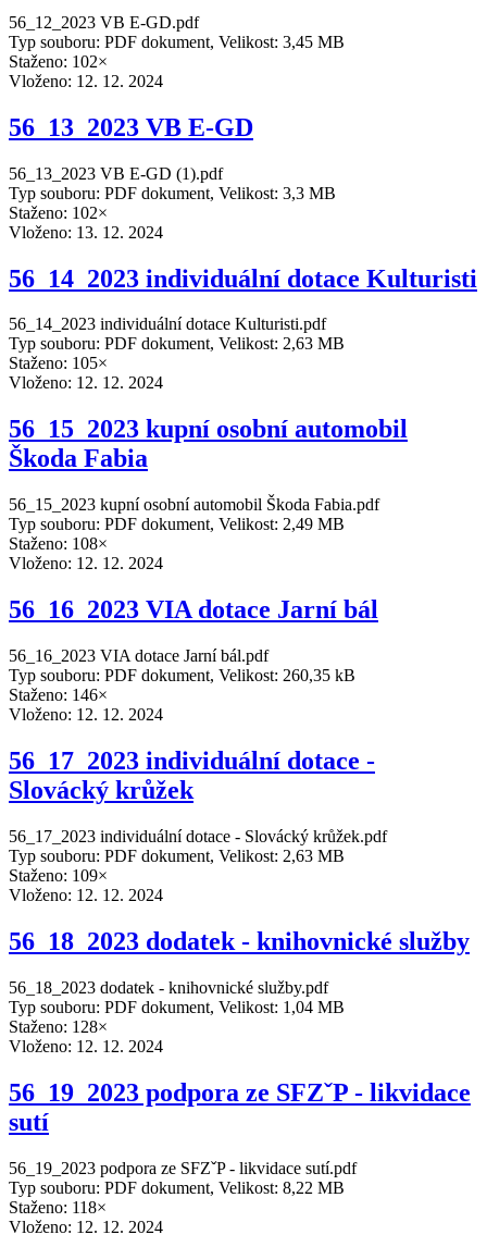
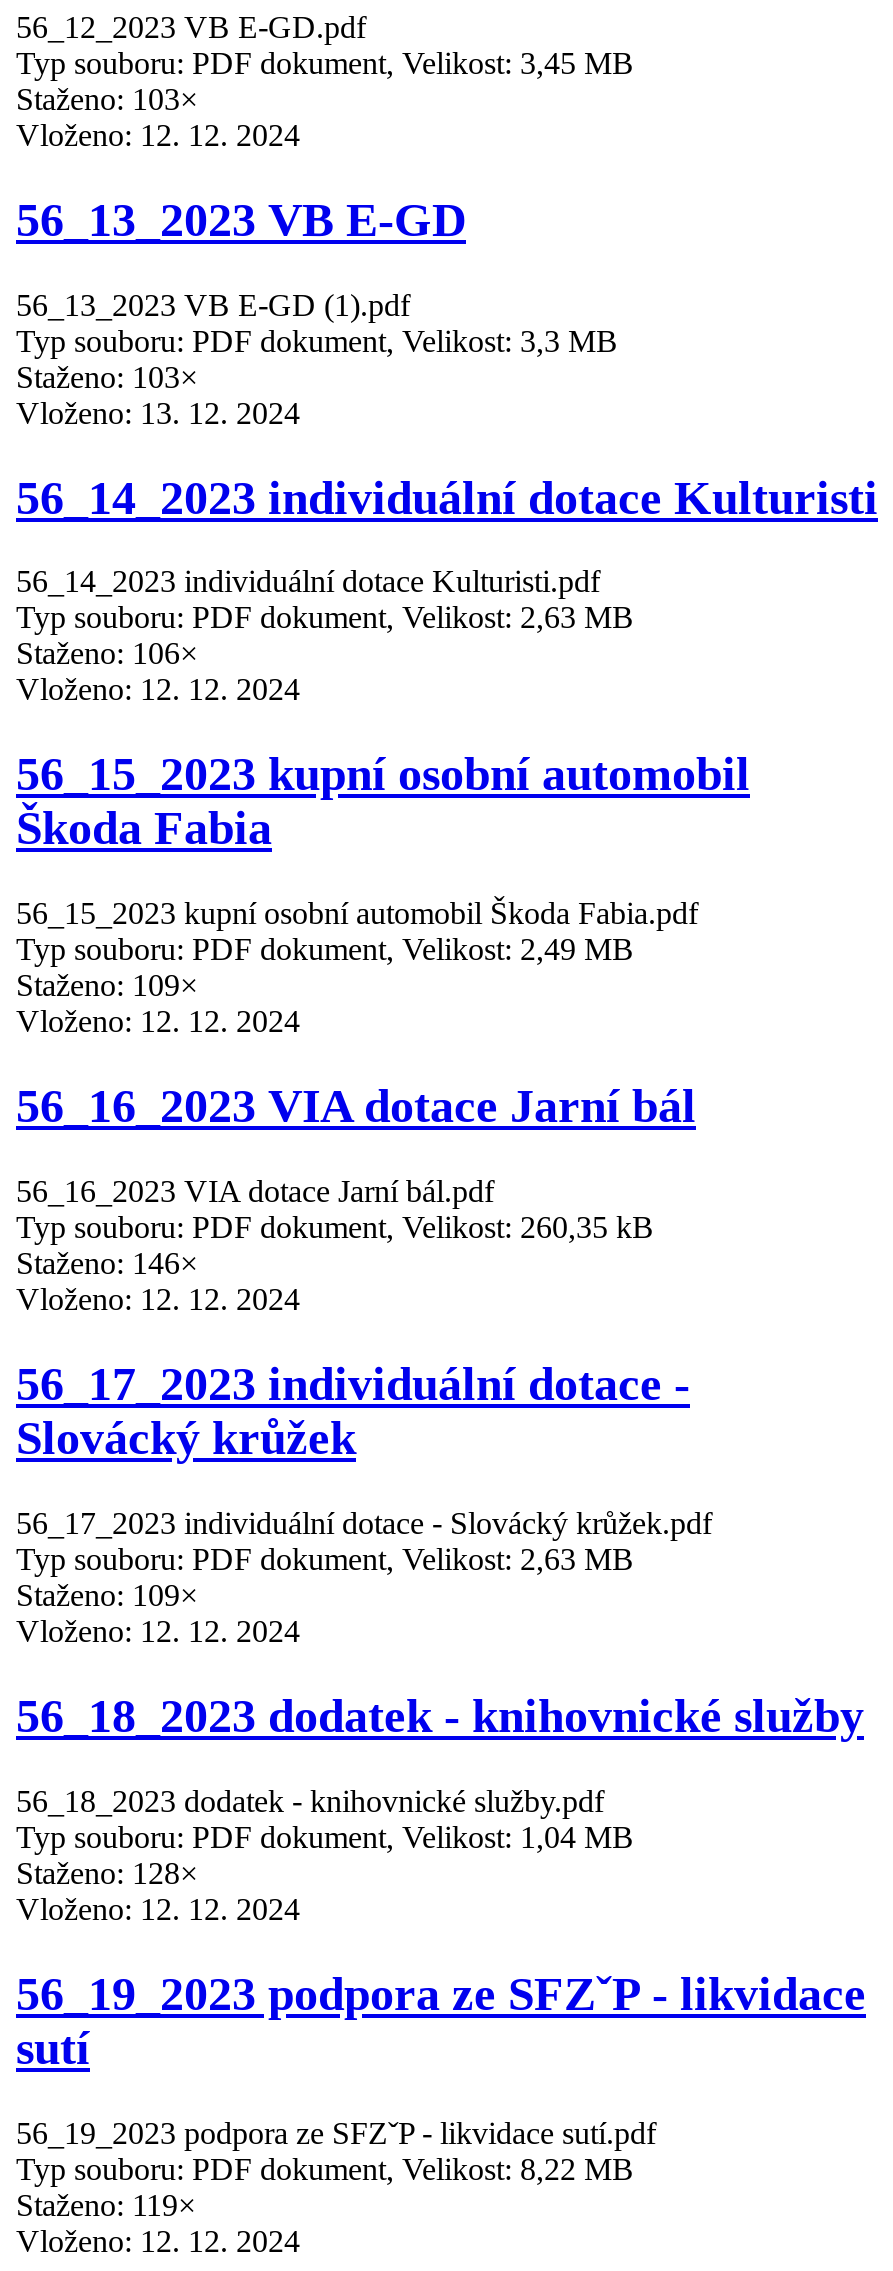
[9,52,108,71] Staženo: 102× -> [16,82,198,116] Staženo: 103×
[9,203,108,222] Staženo: 102× -> [16,359,198,393] Staženo: 103×
[9,354,108,373] Staženo: 105× -> [16,637,198,671] Staženo: 106×
[9,534,108,553] Staženo: 108× -> [16,968,198,1002] Staženo: 109×
[9,1197,107,1216] Staženo: 118× -> [16,2187,196,2221] Staženo: 119×

